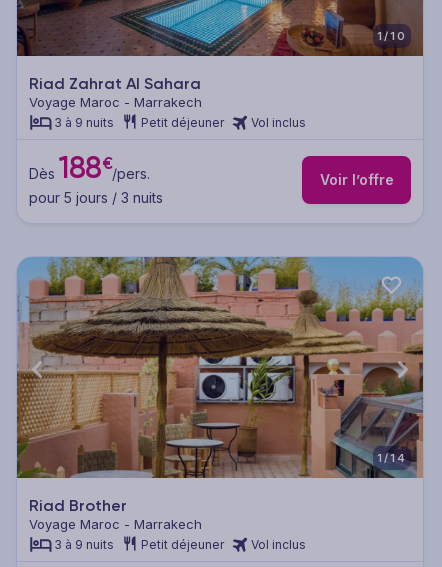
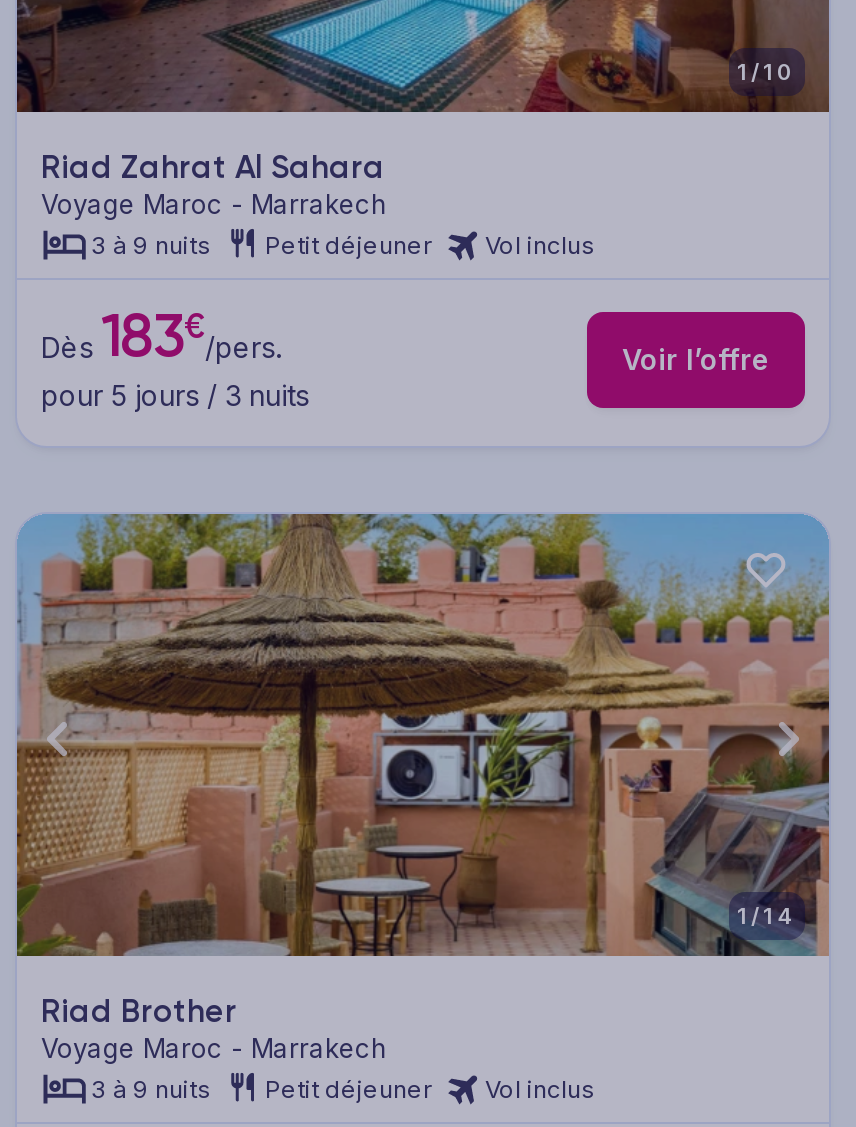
[29,150,150,186] Dès 188€/pers. -> [41,299,281,371] Dès 183€/pers.

